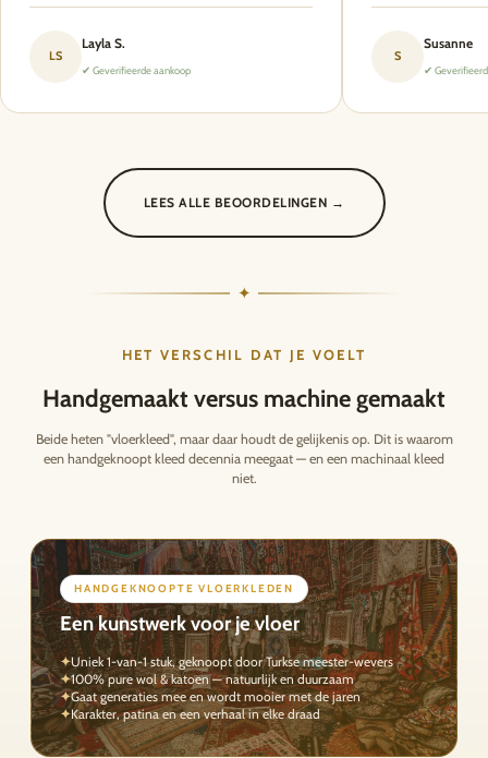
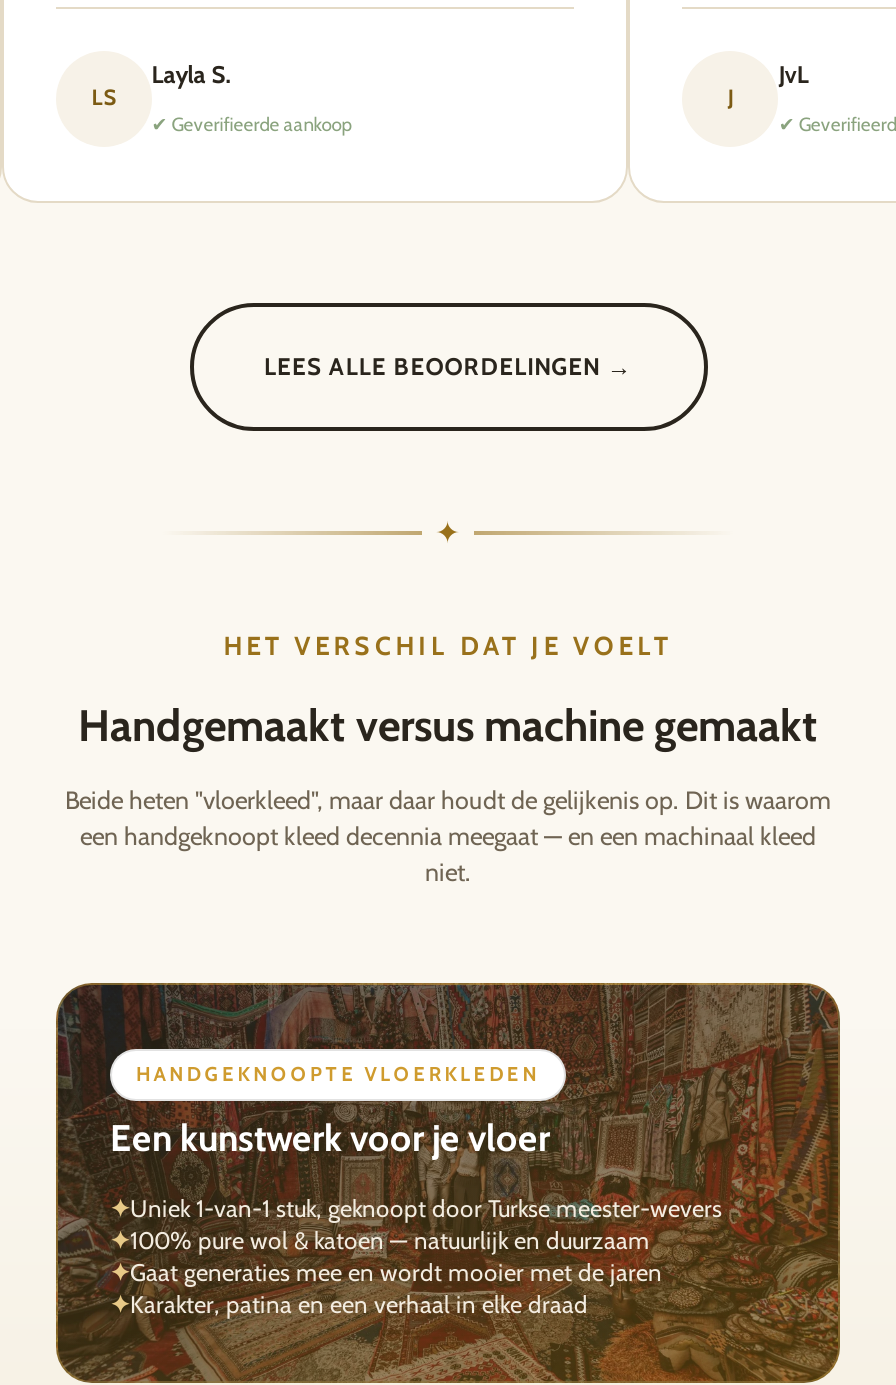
[424,34,473,51] Susanne -> [779,58,809,88] JvL
[394,48,401,63] S -> [728,83,734,111] J

